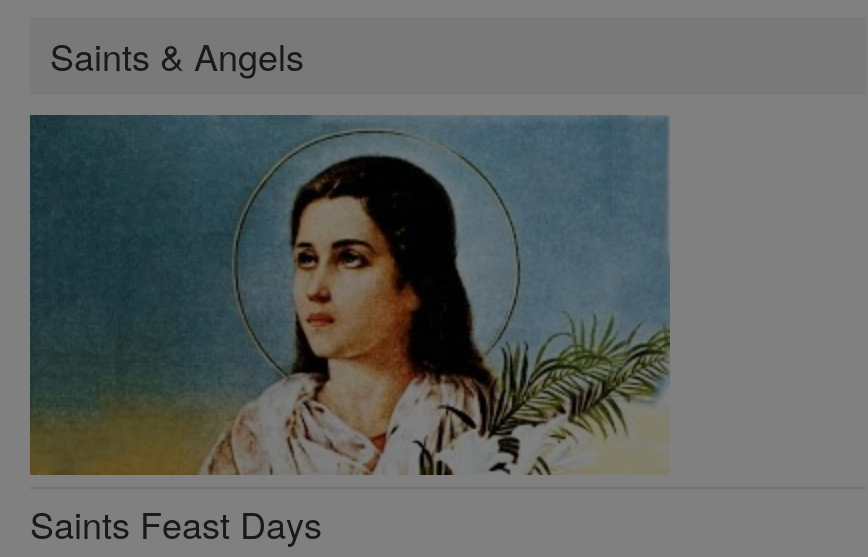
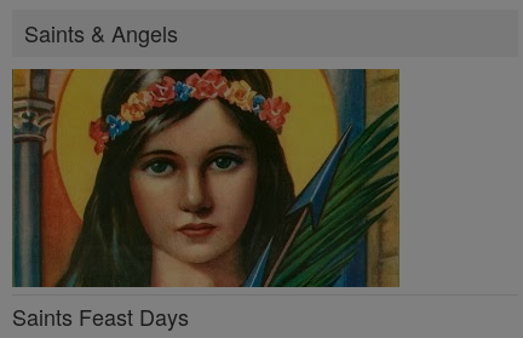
[28,113,670,477] [image] -> [11,68,401,288] [image]

